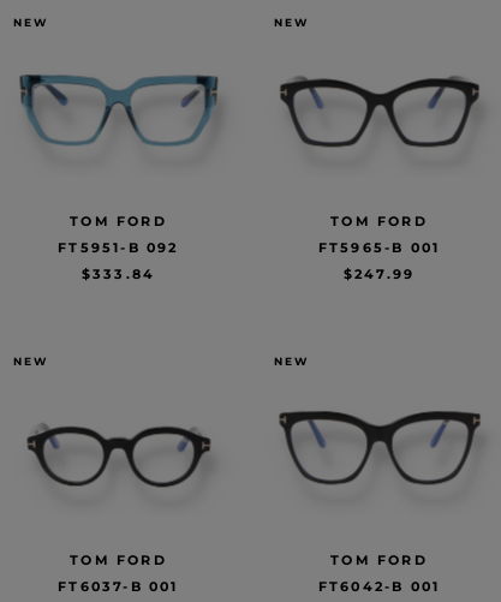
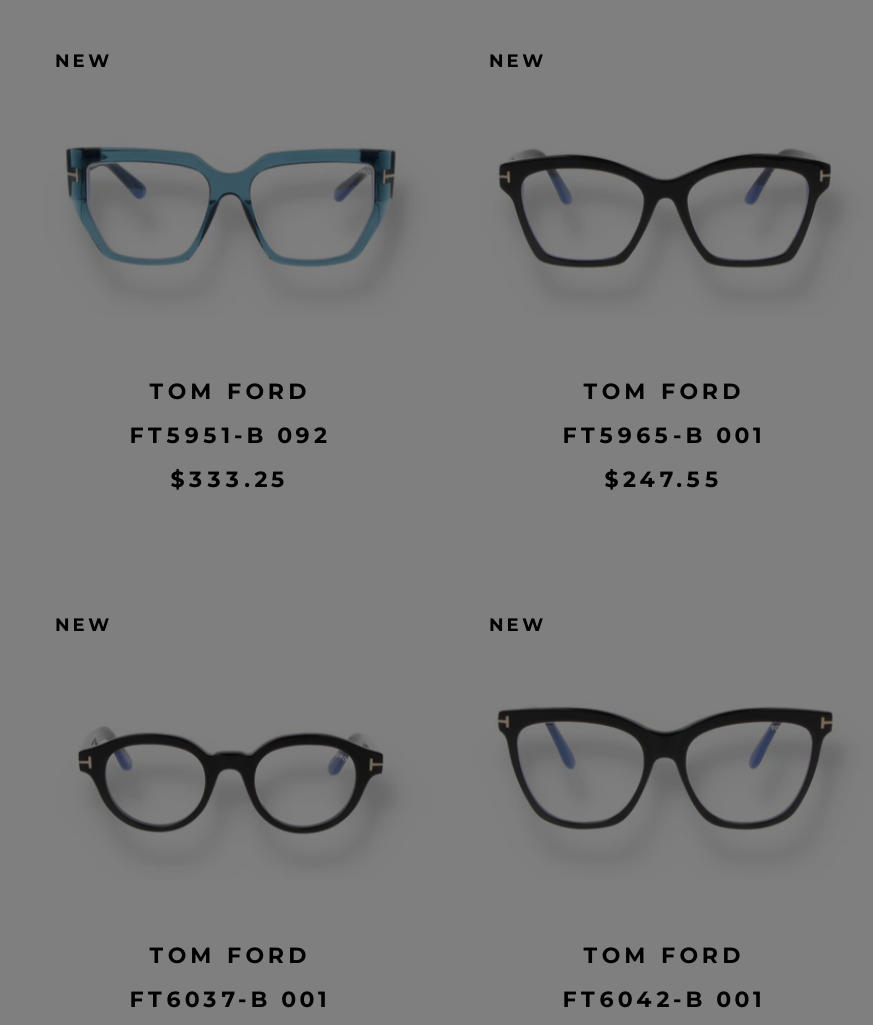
[81,266,155,282] $333.84 -> [171,465,289,493] $333.25
[343,266,415,282] $247.99 -> [605,465,723,493] $247.55

